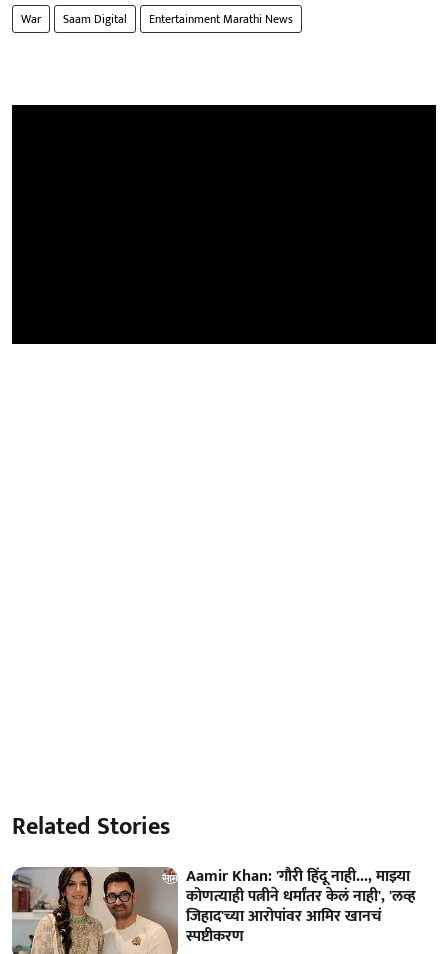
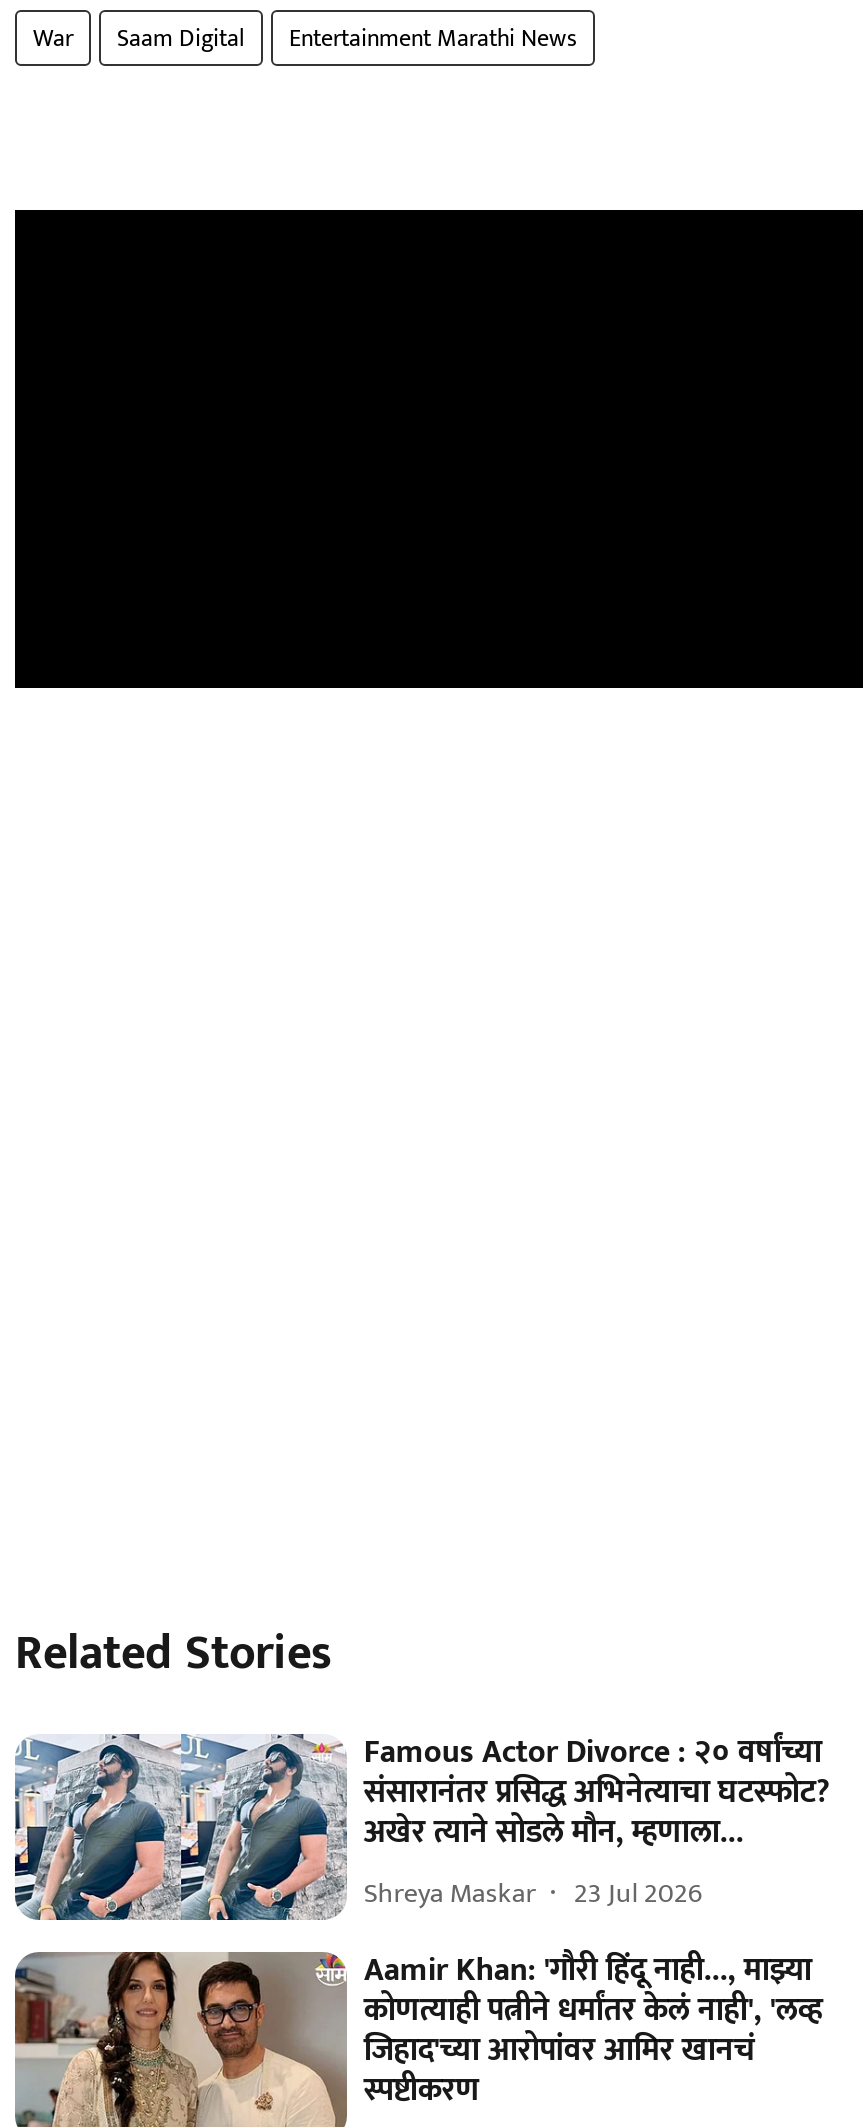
none -> [13,1726,830,1924] [image] | Famous Actor Divorce : २० वर्षांच्या | संसारानंतर प्रसिद्ध अभिनेत्याचा घटस्फोट? | अखेर त्याने सोडले मौन, म्हणाला... | Shreya Maskar | 23 Jul 2026

